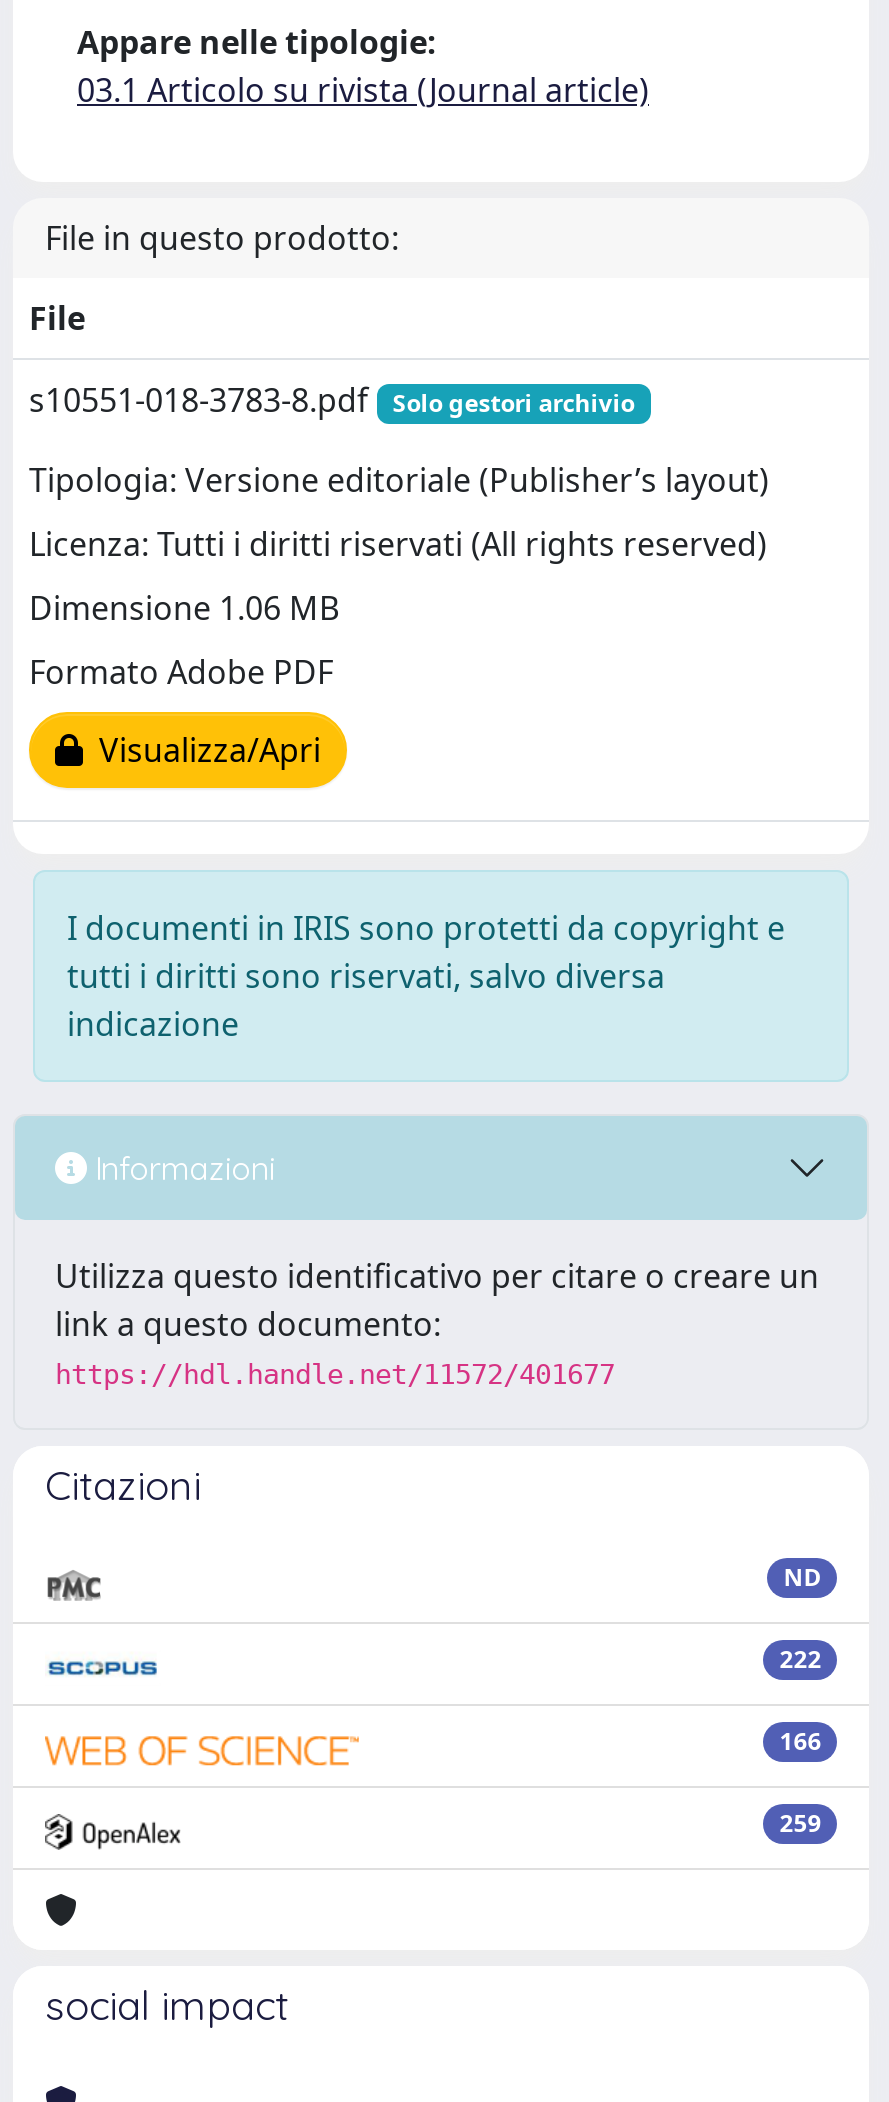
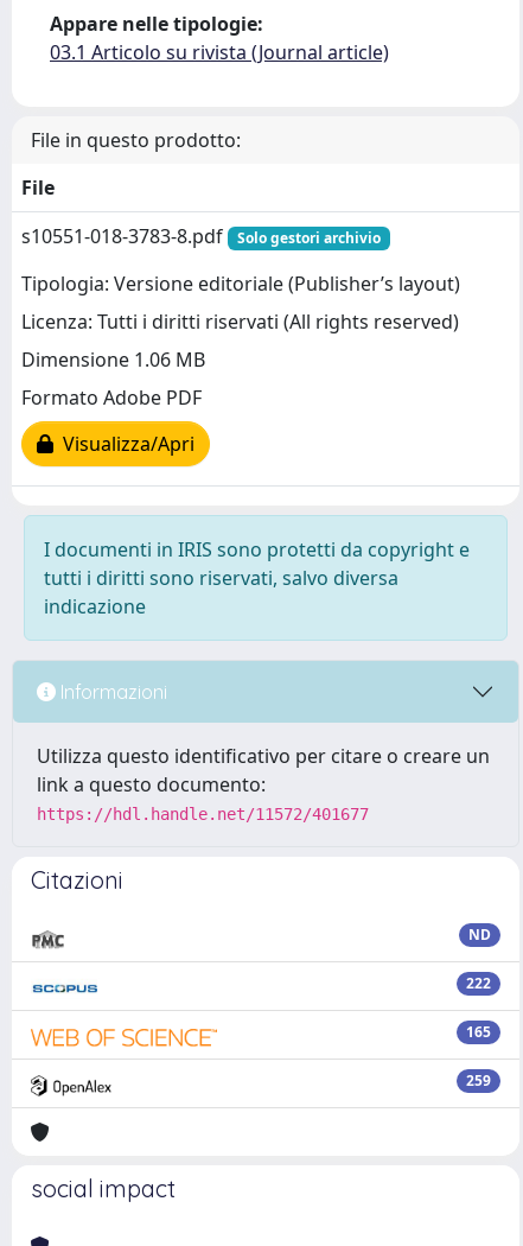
[779,1724,821,1758] 166 -> [466,1022,491,1042] 165

